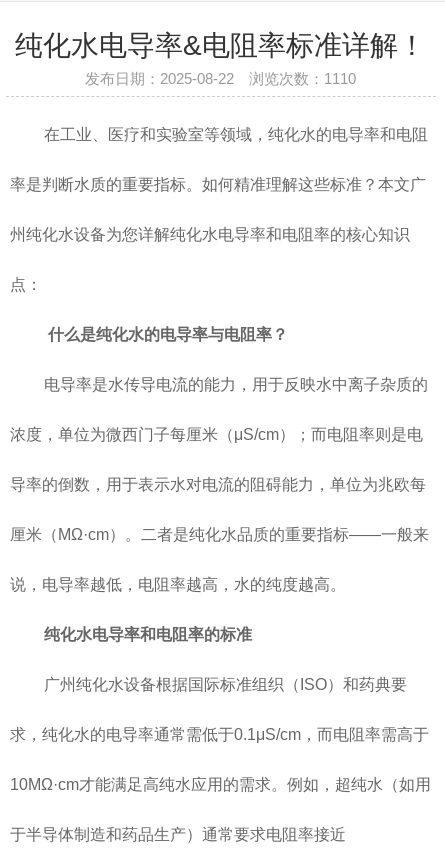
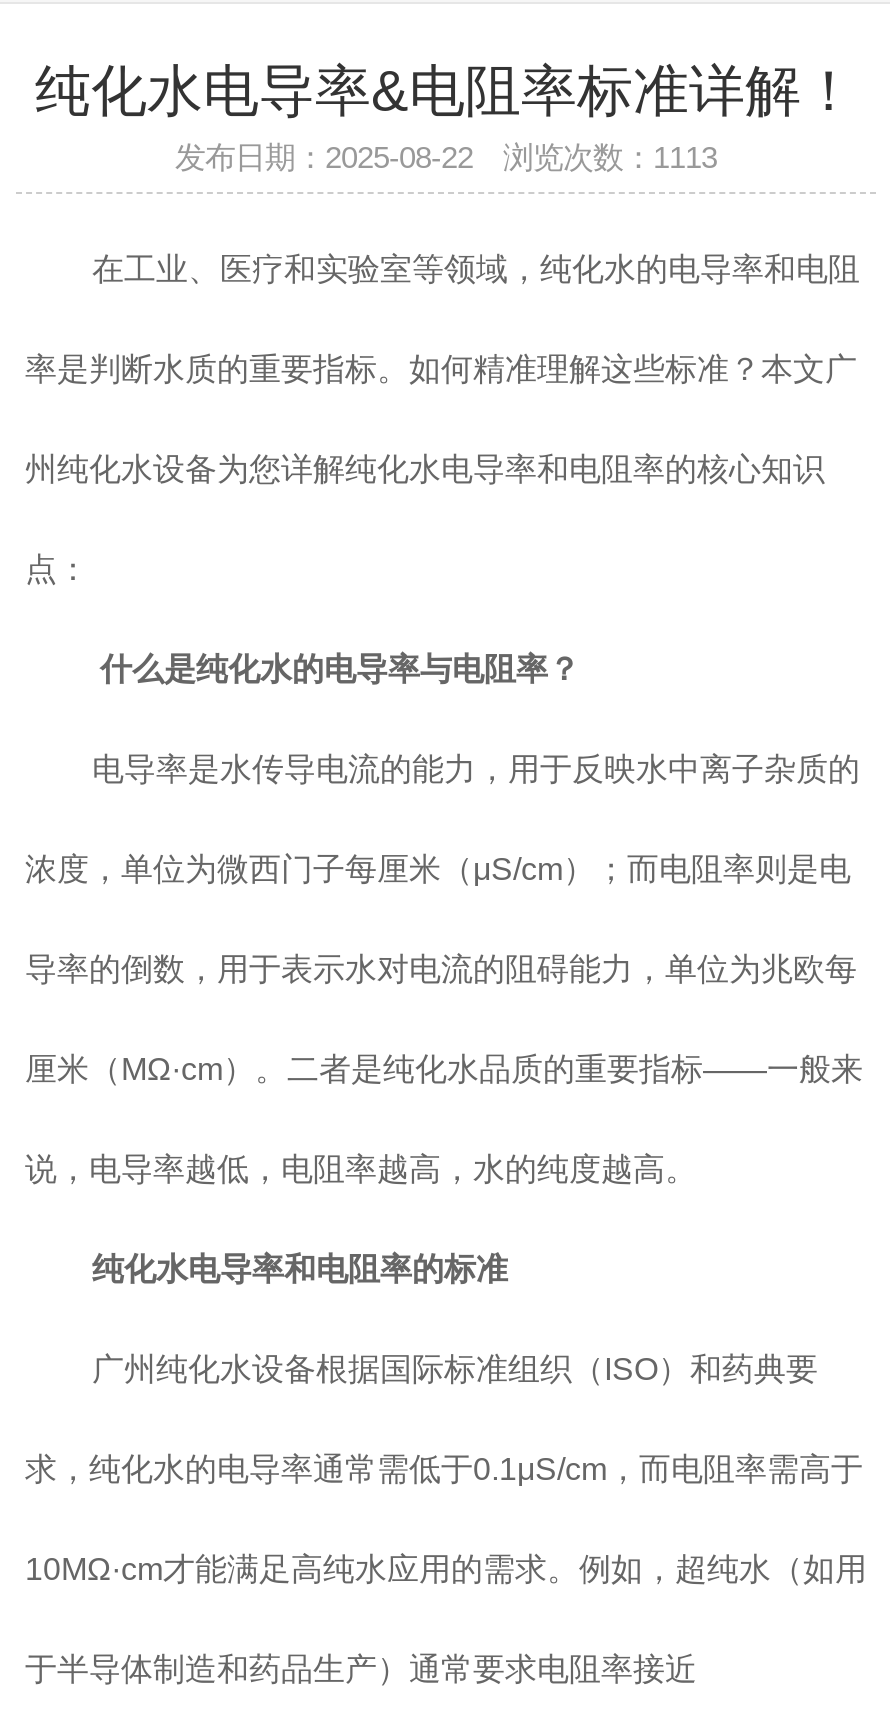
[85,70,356,87] 发布日期：2025-08-22 浏览次数：1110 -> [175,140,717,174] 发布日期：2025-08-22 浏览次数：1113

